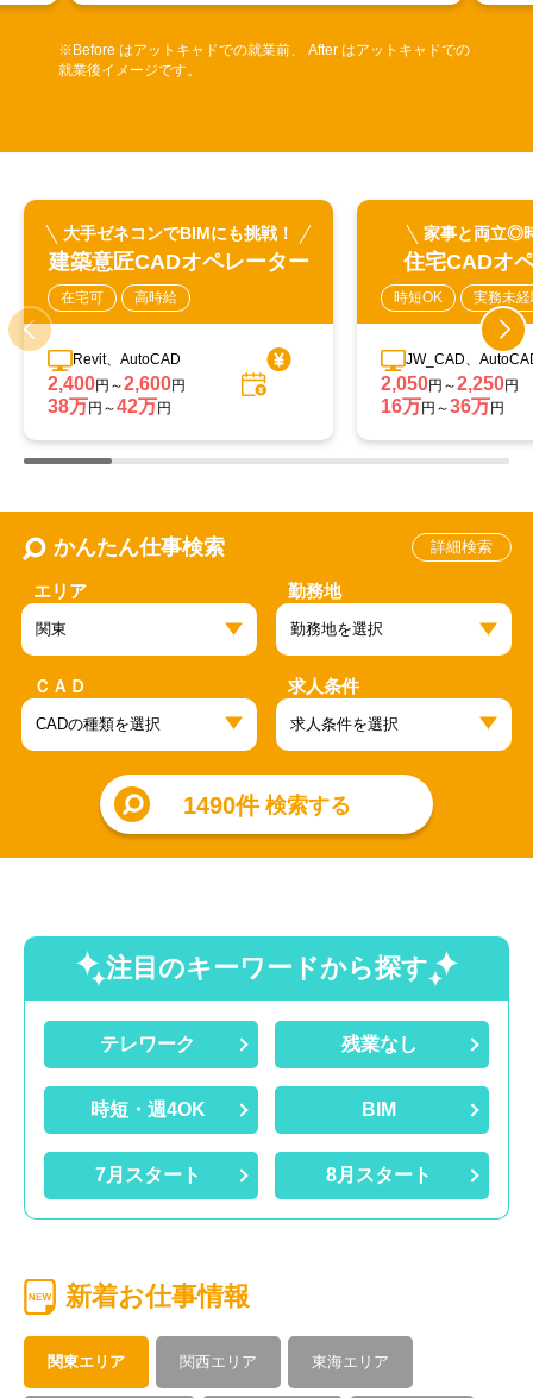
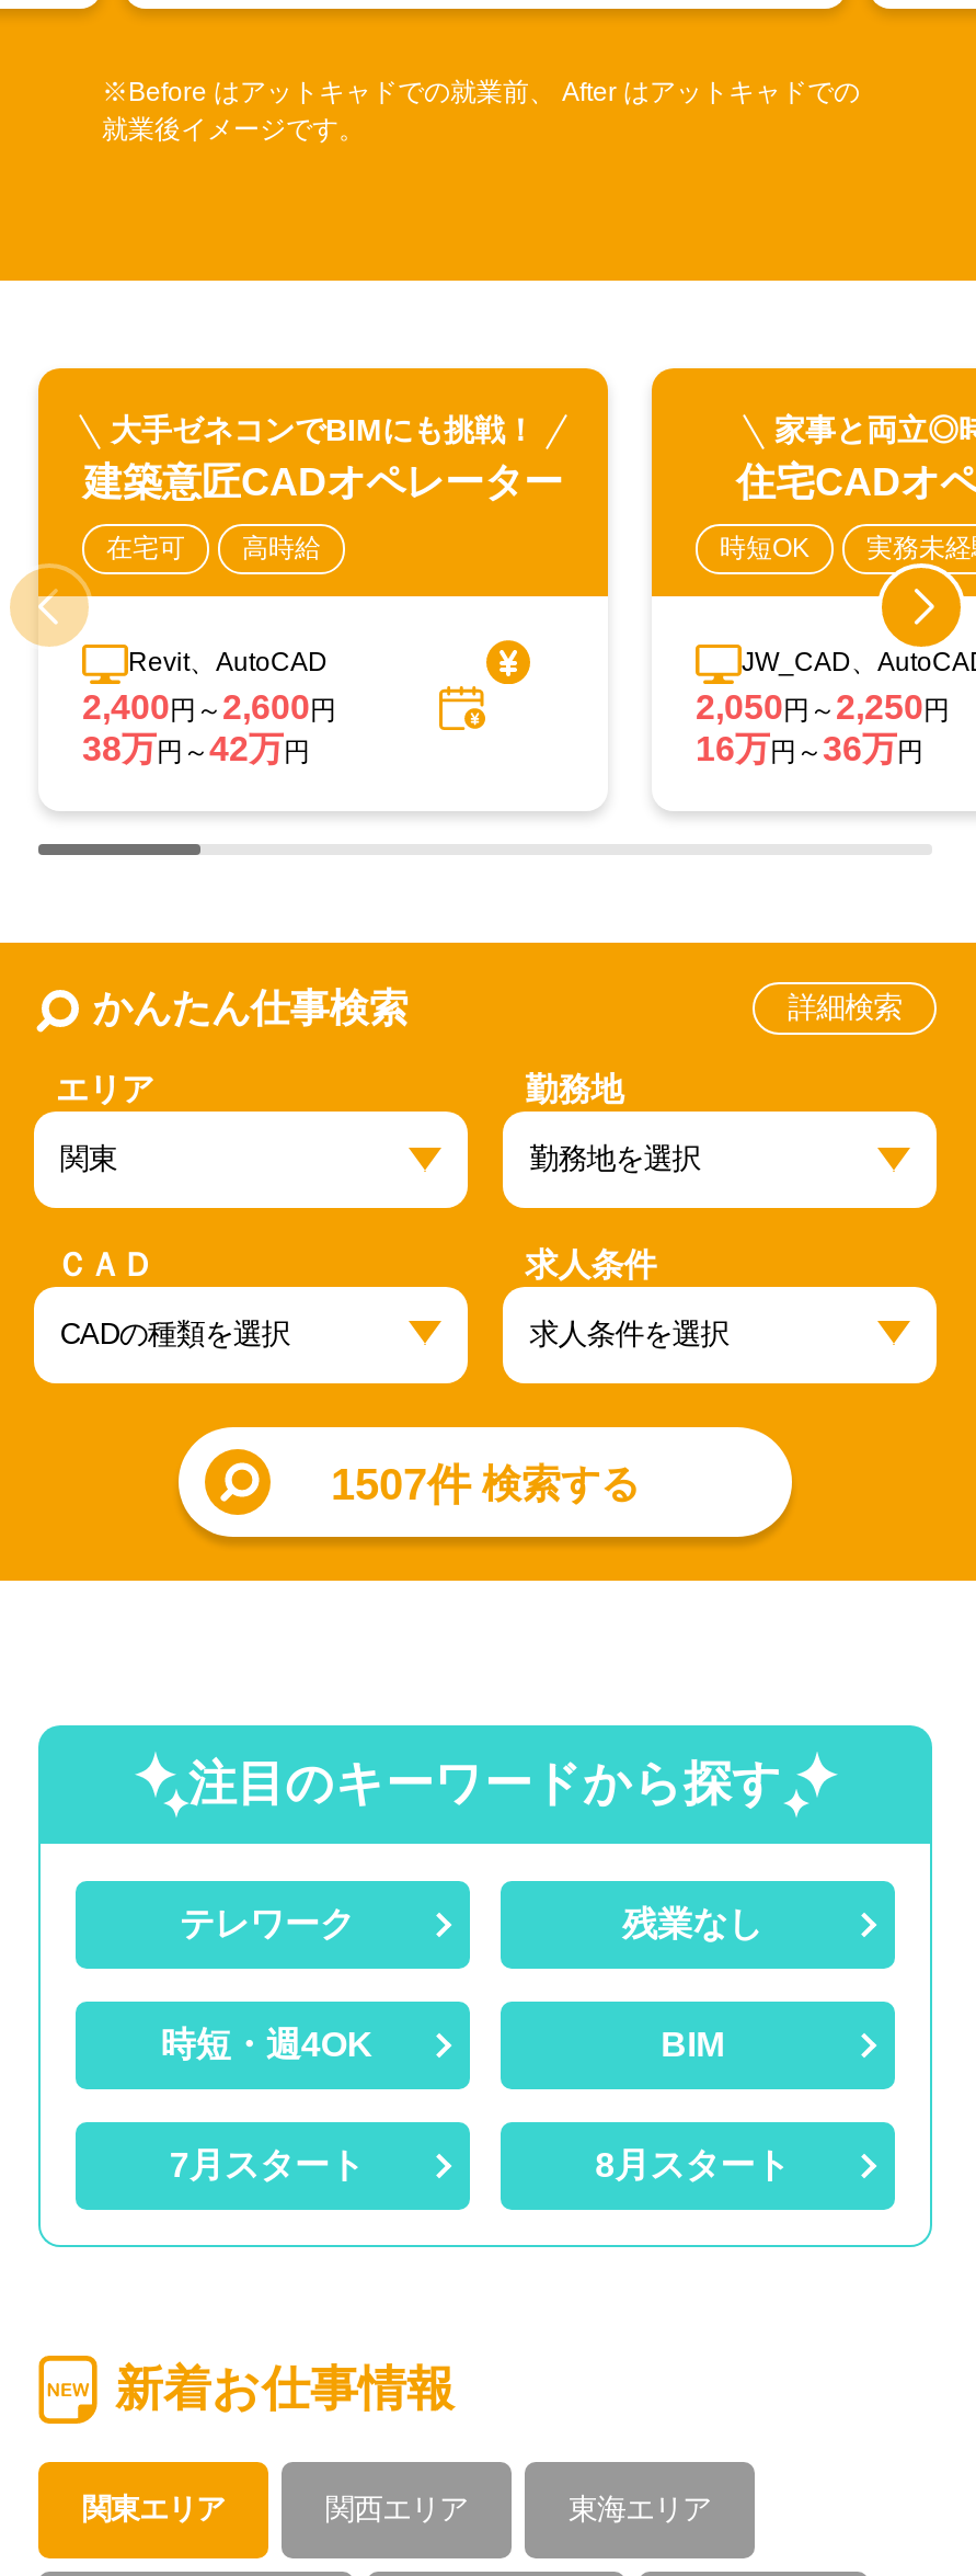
[183,792,350,818] 1490件検索する -> [331,1459,640,1507] 1507件検索する

